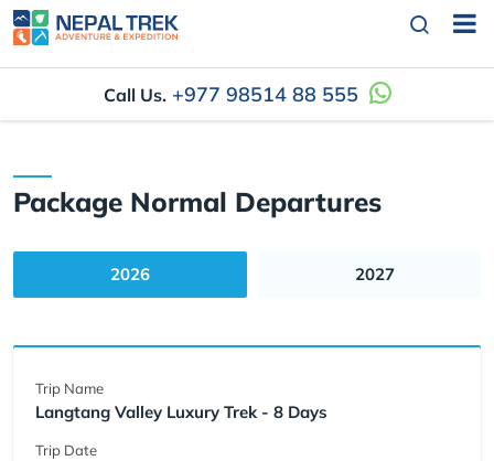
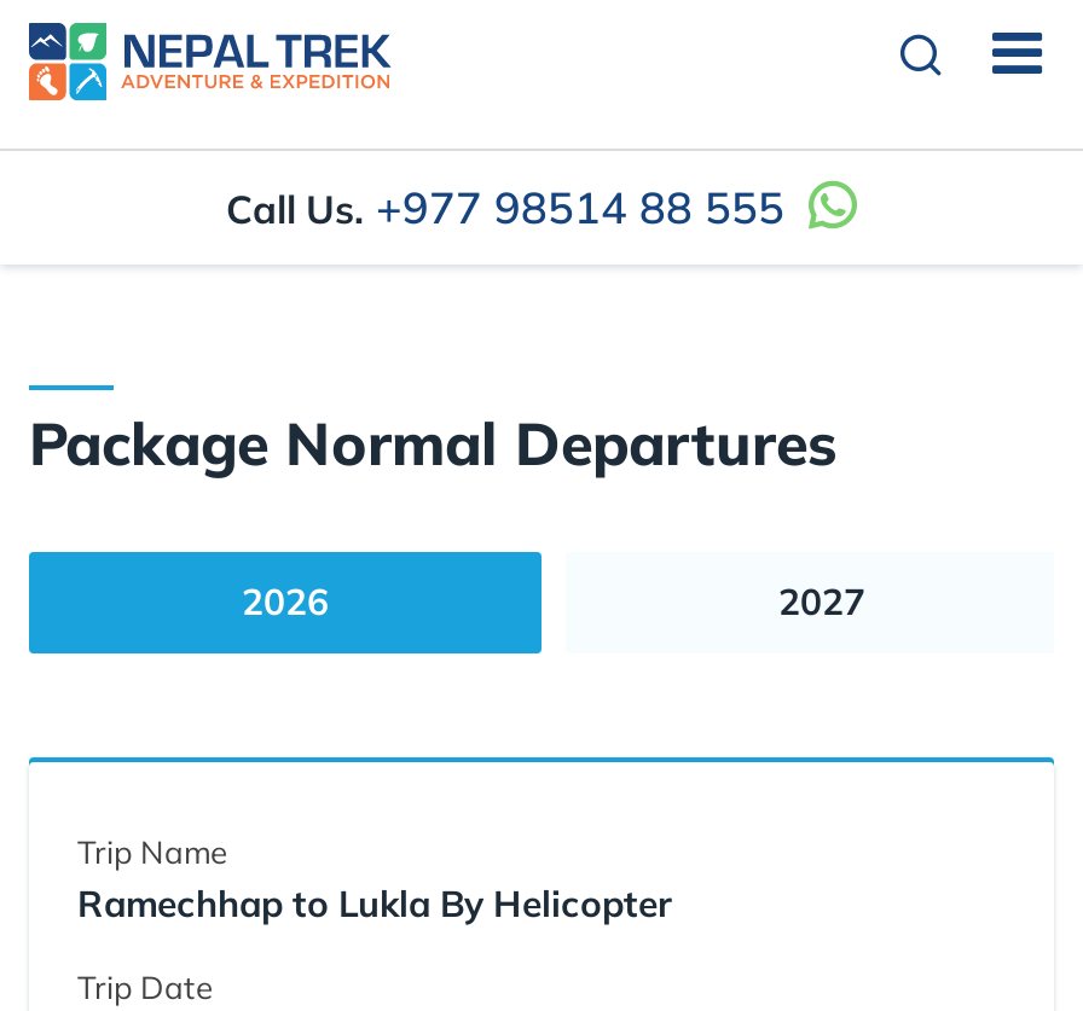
[35,401,327,422] Langtang Valley Luxury Trek - 8 Days -> [77,881,672,926] Ramechhap to Lukla By Helicopter

